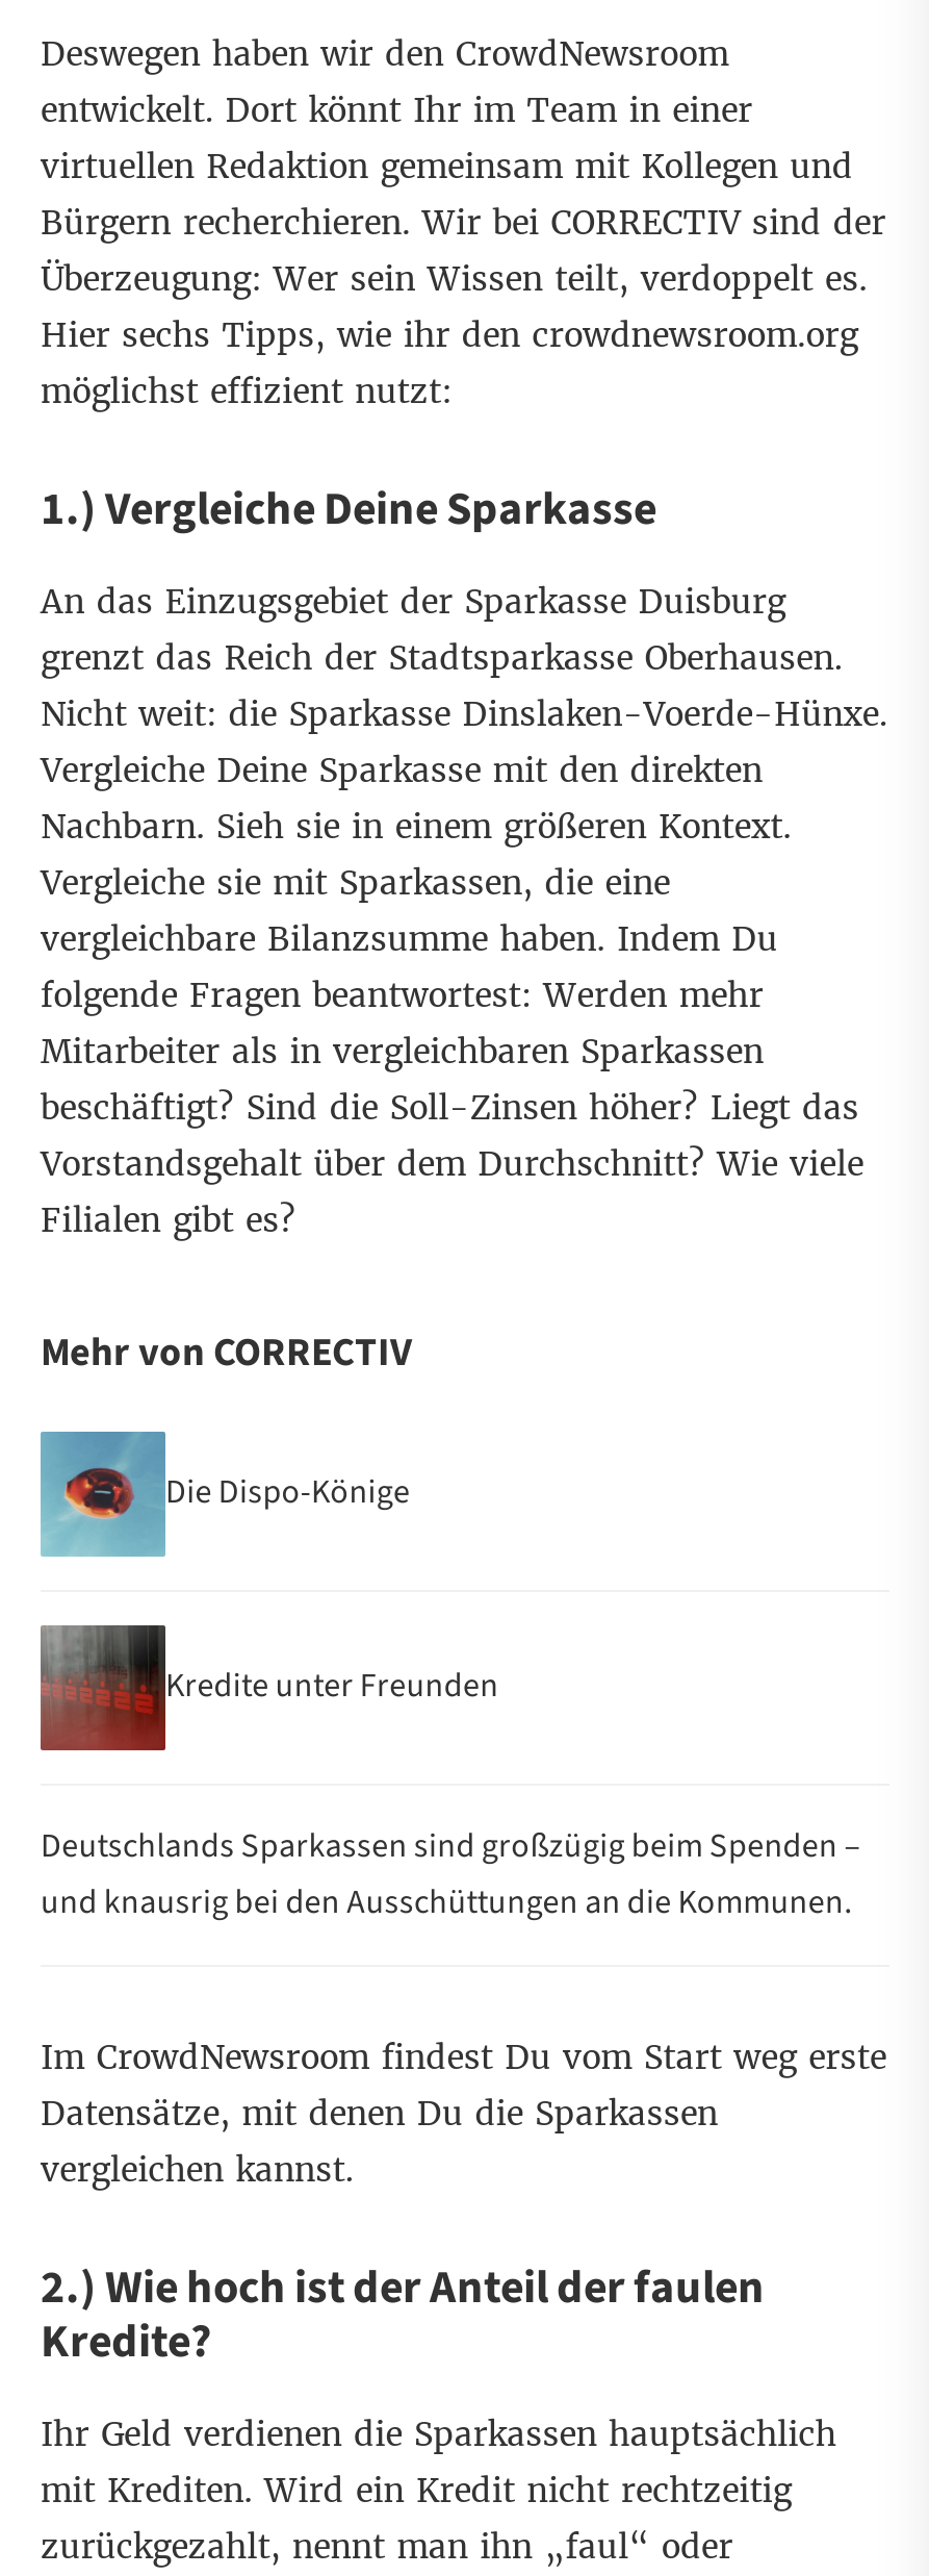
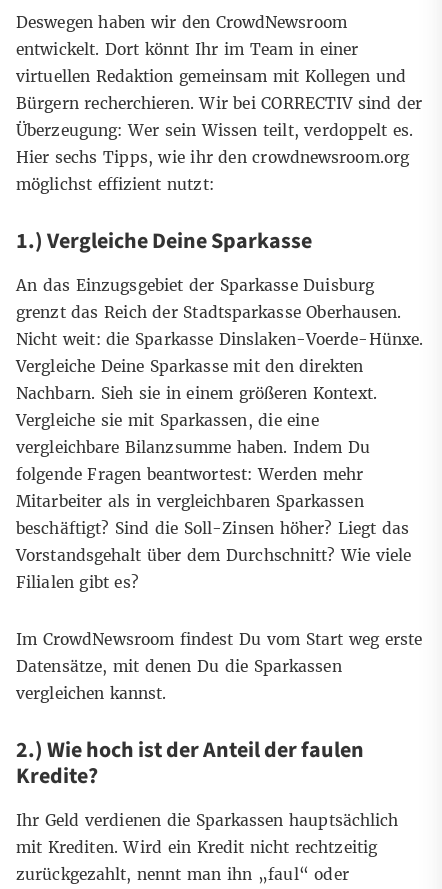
[38,1325,413,1559] [image] | Mehr von CORRECTIV | Die Dispo-Könige -> none
[38,1623,861,1924] [image] | Kredite unter Freunden | Deutschlands Sparkassen sind großzügig beim Spenden – | und knausrig bei den Ausschüttungen an die Kommunen. -> none

